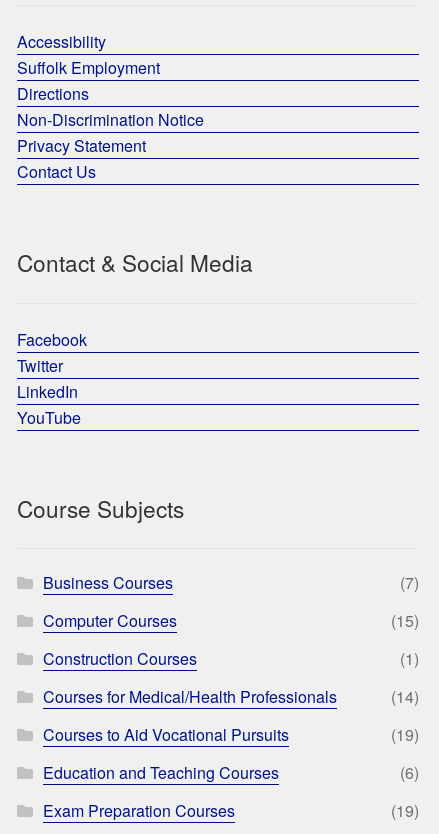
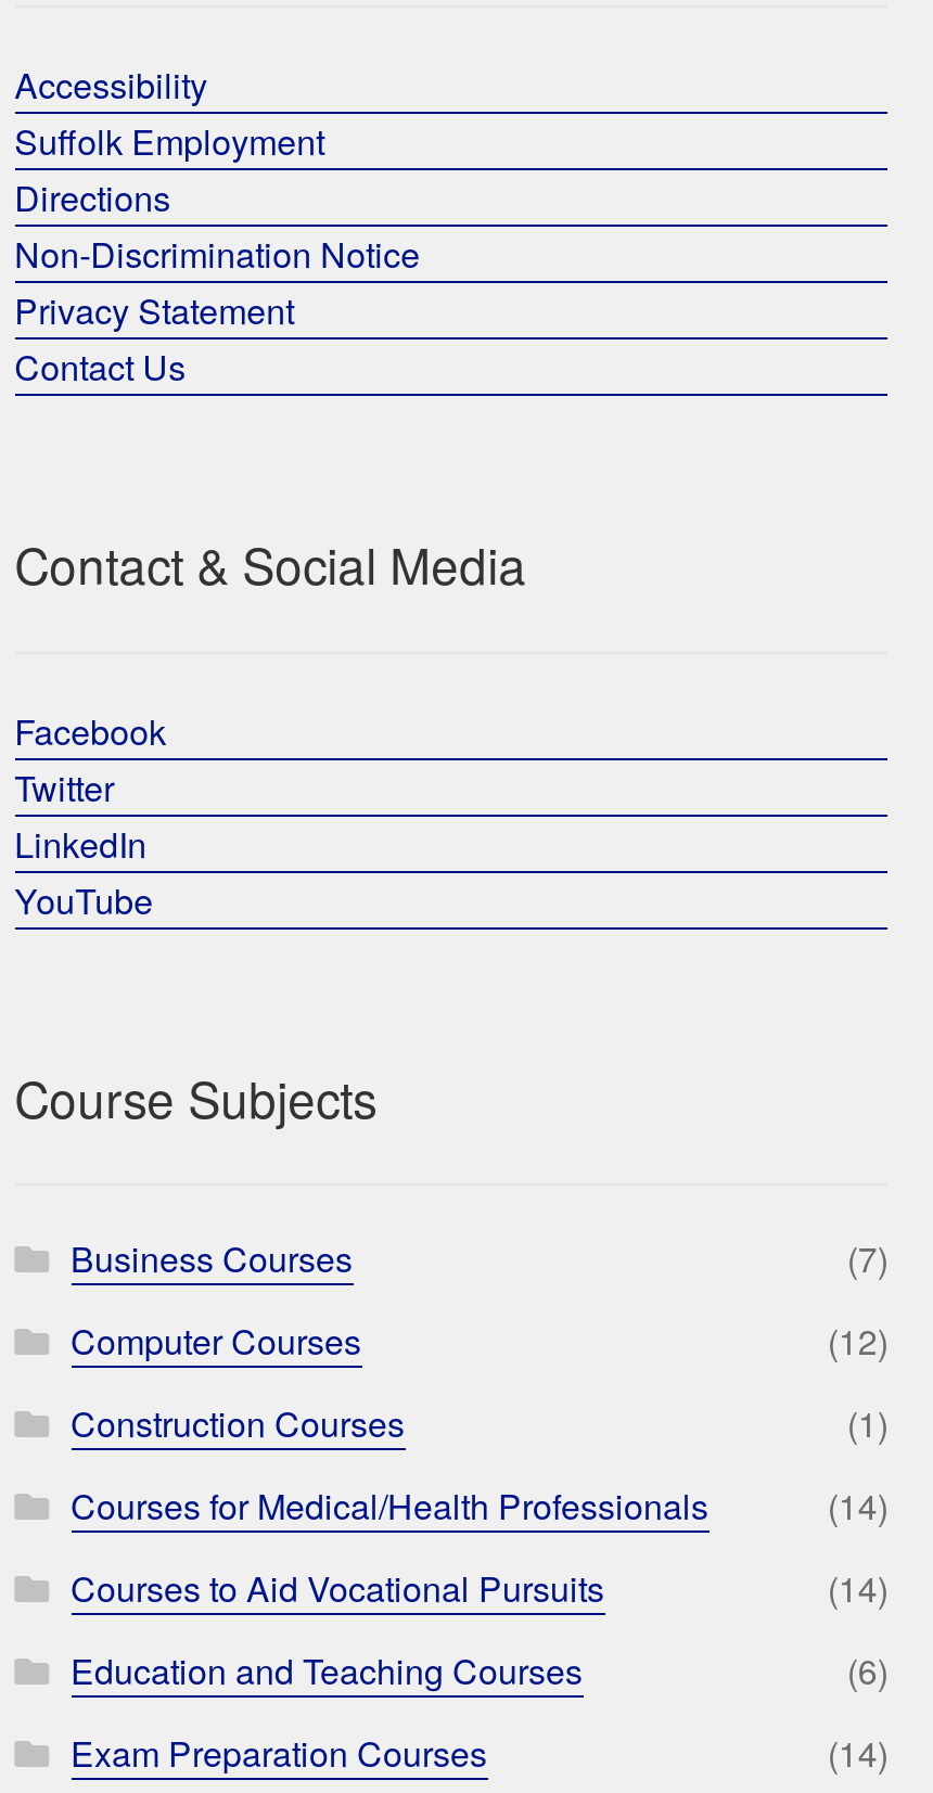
[391,609,419,632] (15) -> [828,1316,888,1366] (12)
[391,723,419,746] (19) -> [828,1563,888,1613] (14)
[391,799,419,822] (19) -> [828,1728,888,1778] (14)

